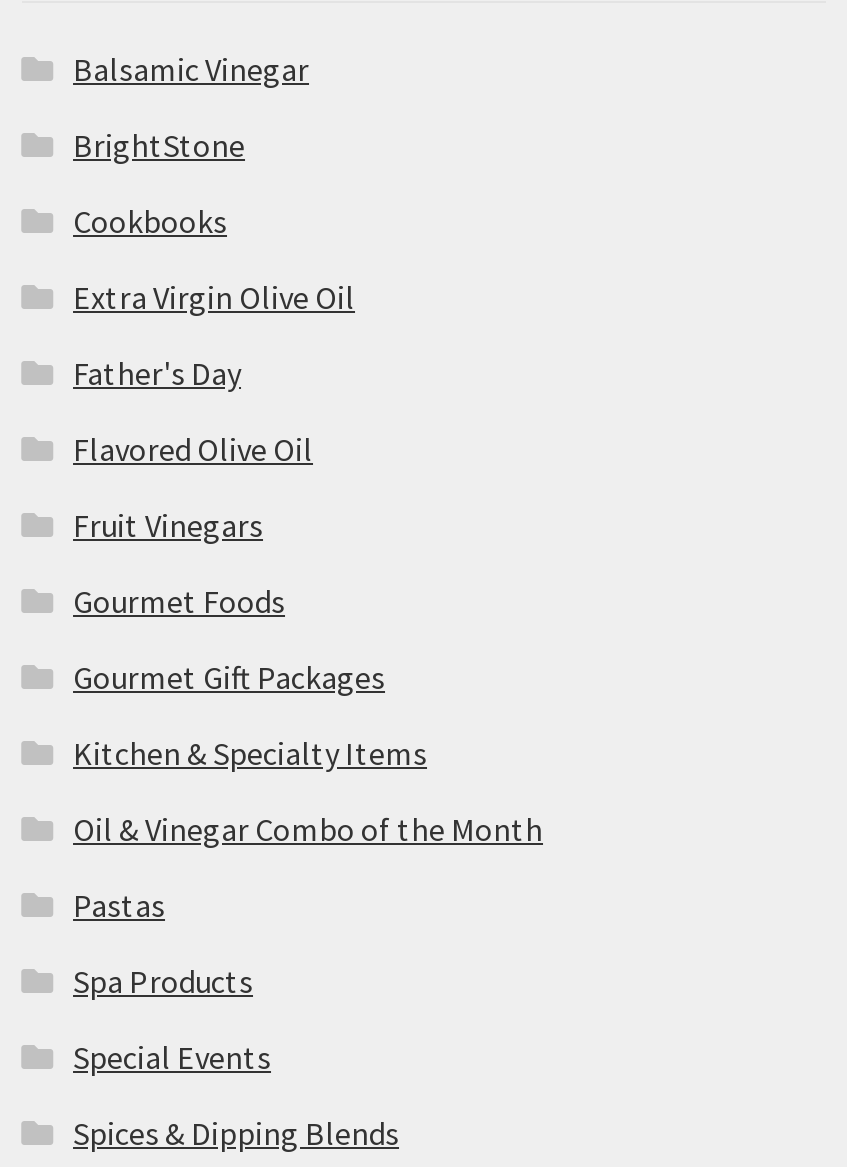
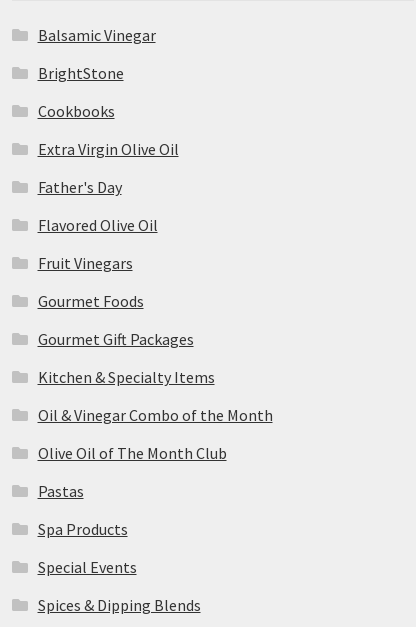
none -> [37,443,226,463] Olive Oil of The Month Club

